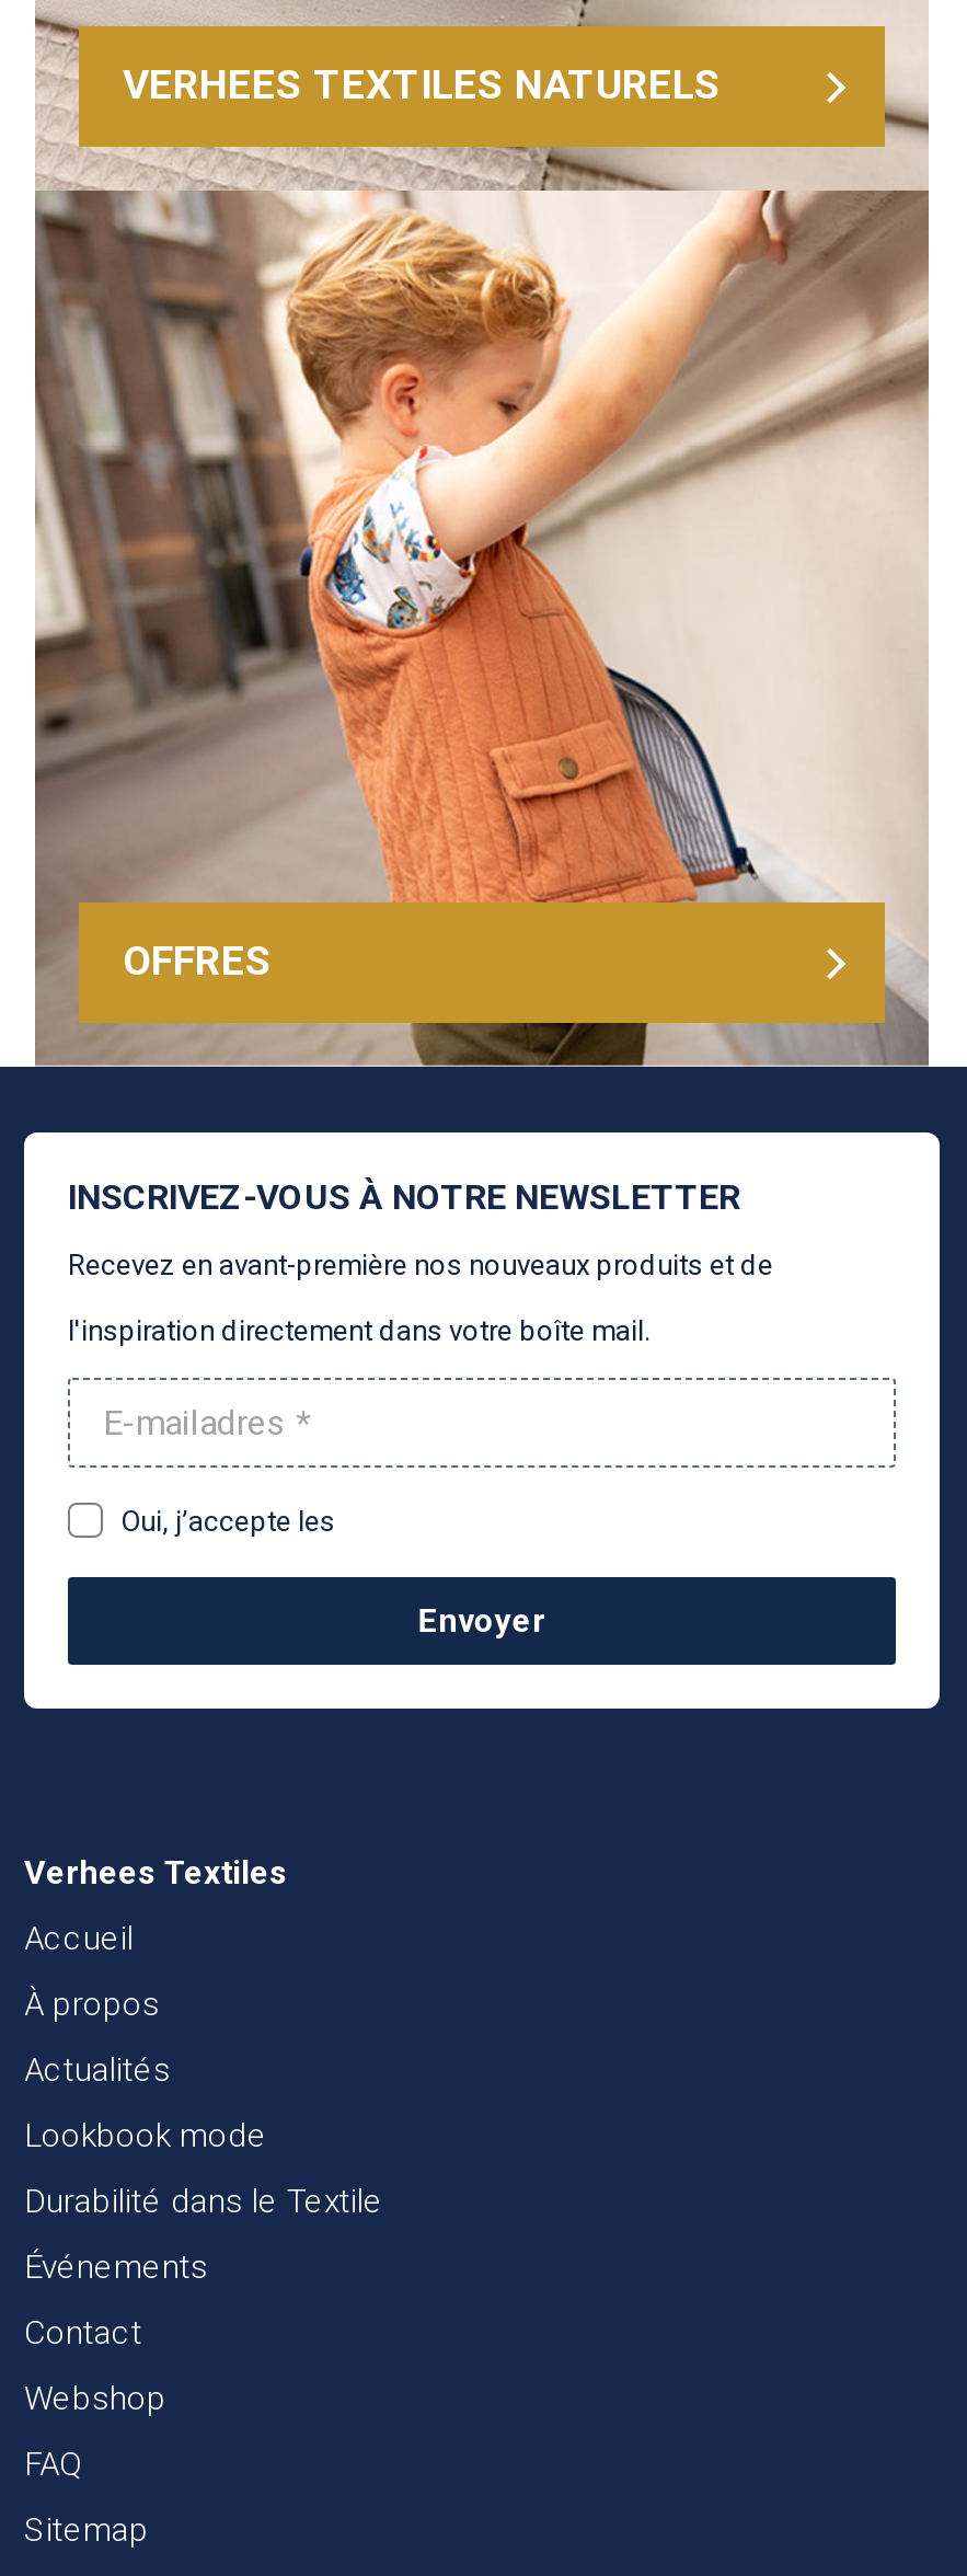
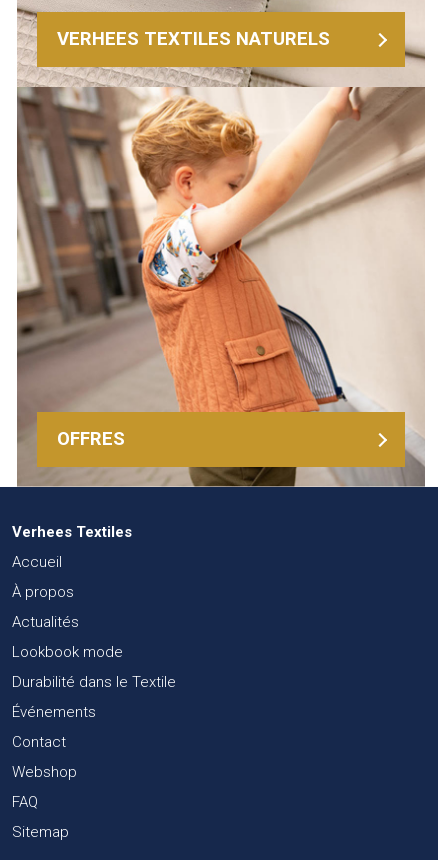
[22,1130,942,1711] [image] | INSCRIVEZ-VOUS À NOTRE NEWSLETTER | Recevez en avant-première nos nouveaux produits et de | l'inspiration directement dans votre boîte mail. -> none
[120,1505,546,1641] Oui, j’accepte les | Envoyer -> none

